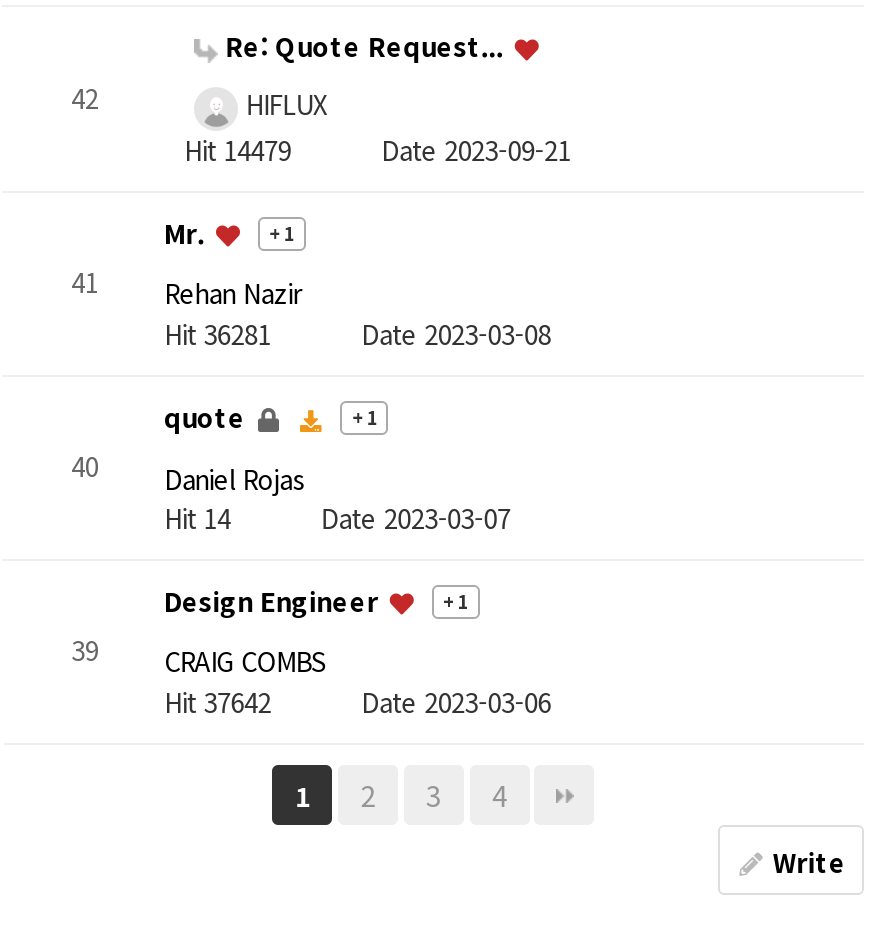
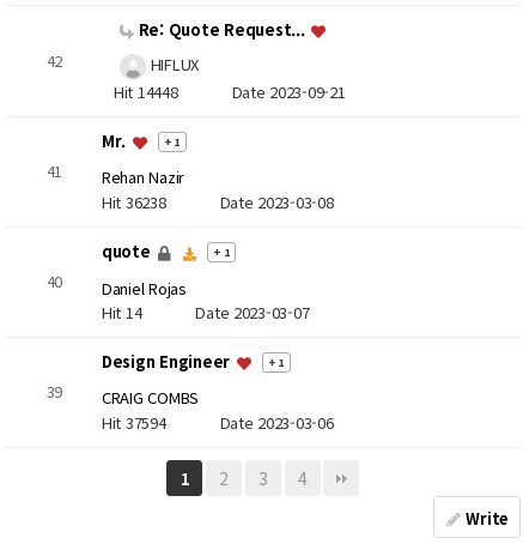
[184,131,571,169] Hit 14479 Date 2023-09-21 -> [114,81,345,103] Hit 14448 Date 2023-09-21
[164,315,551,353] Hit 36281 Date 2023-03-08 -> [102,190,333,213] Hit 36238 Date 2023-03-08
[164,683,551,721] Hit 37642 Date 2023-03-06 -> [102,411,333,434] Hit 37594 Date 2023-03-06

